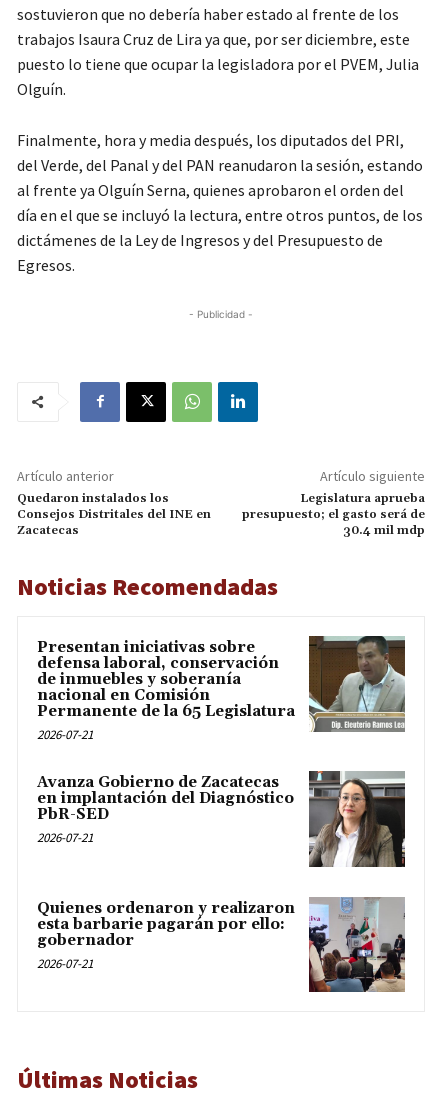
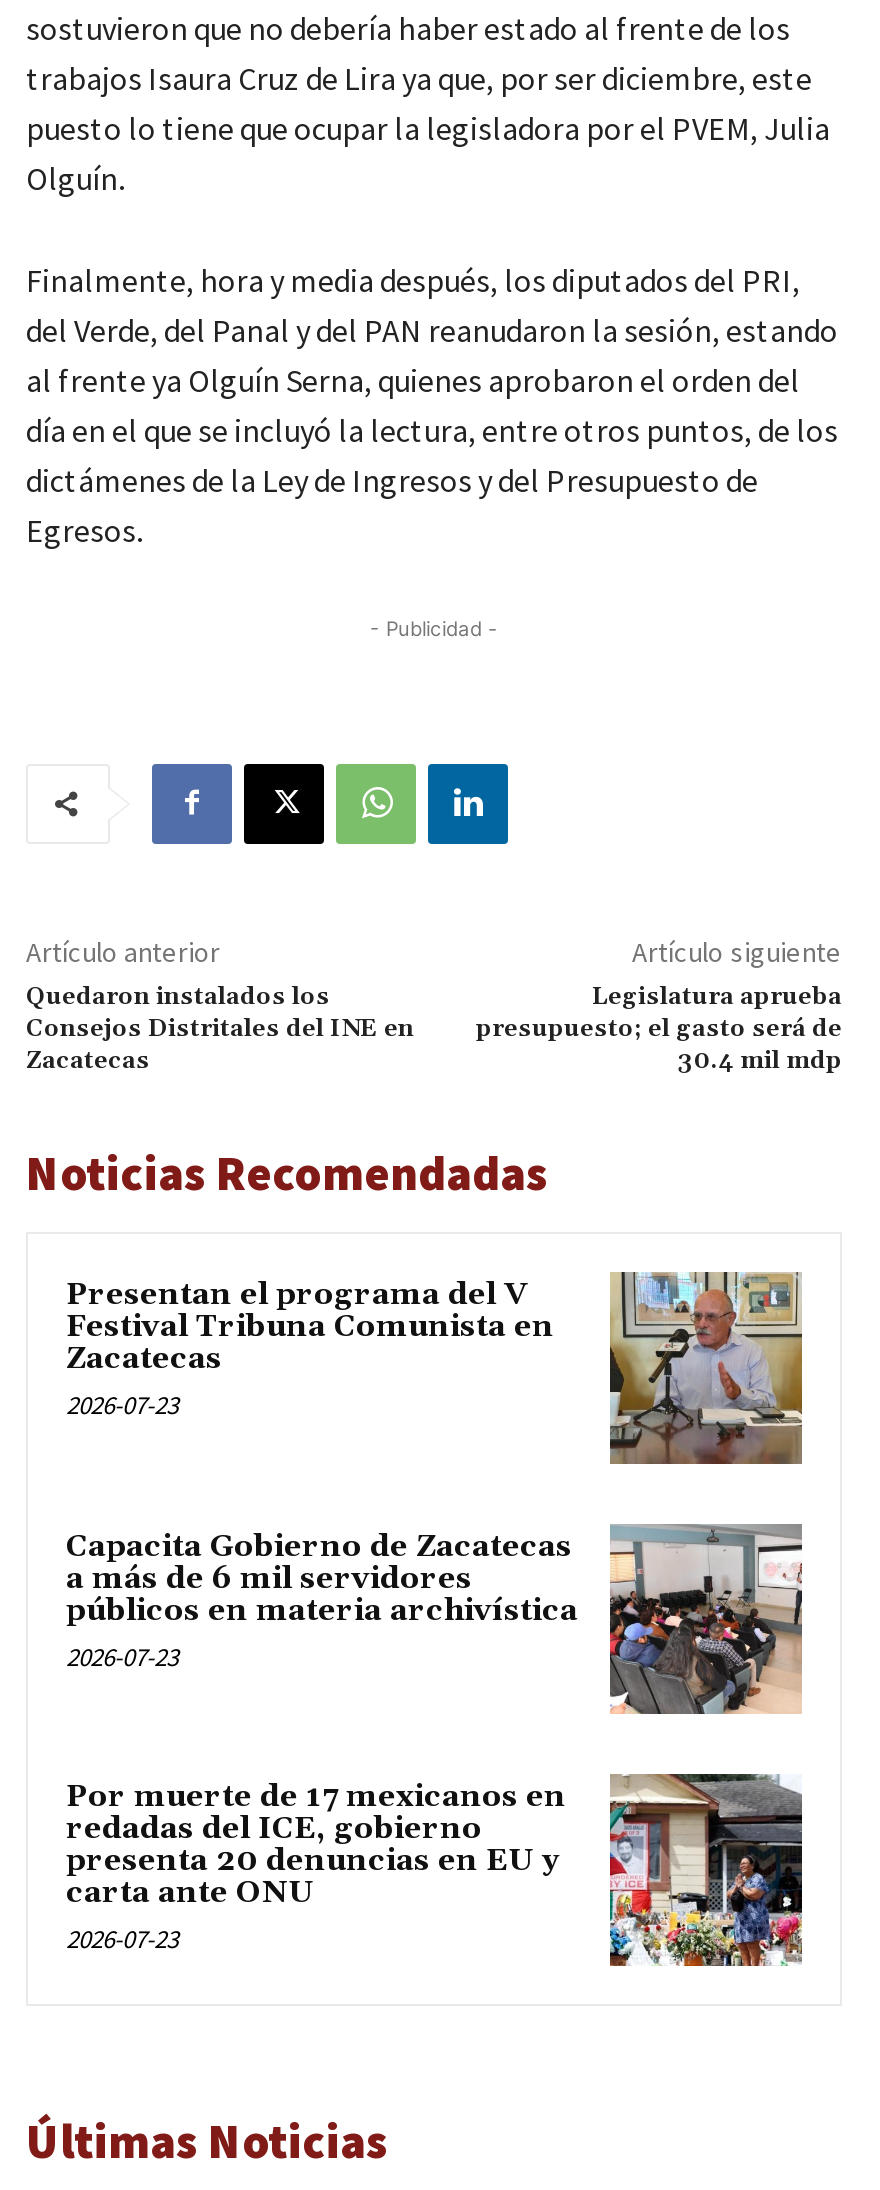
[37,635,405,743] [image] | Presentan iniciativas sobre | defensa laboral, conservación | de inmuebles y soberanía | nacional en Comisión | Permanente de la 65 Legislatura | 2026-07-21 -> [66,1272,804,1466] [image] | Presentan el programa del V | Festival Tribuna Comunista en | Zacatecas | 2026-07-23
[37,770,406,868] [image] | Avanza Gobierno de Zacatecas | en implantación del Diagnóstico | PbR-SED | 2026-07-21 -> [66,1524,804,1716] [image] | Capacita Gobierno de Zacatecas | a más de 6 mil servidores | públicos en materia archivística | 2026-07-23
[37,897,405,993] [image] | Quienes ordenaron y realizaron | esta barbarie pagarán por ello: | gobernador | 2026-07-21 -> [66,1774,802,1970] [image] | Por muerte de 17 mexicanos en | redadas del ICE, gobierno | presenta 20 denuncias en EU y | carta ante ONU | 2026-07-23

